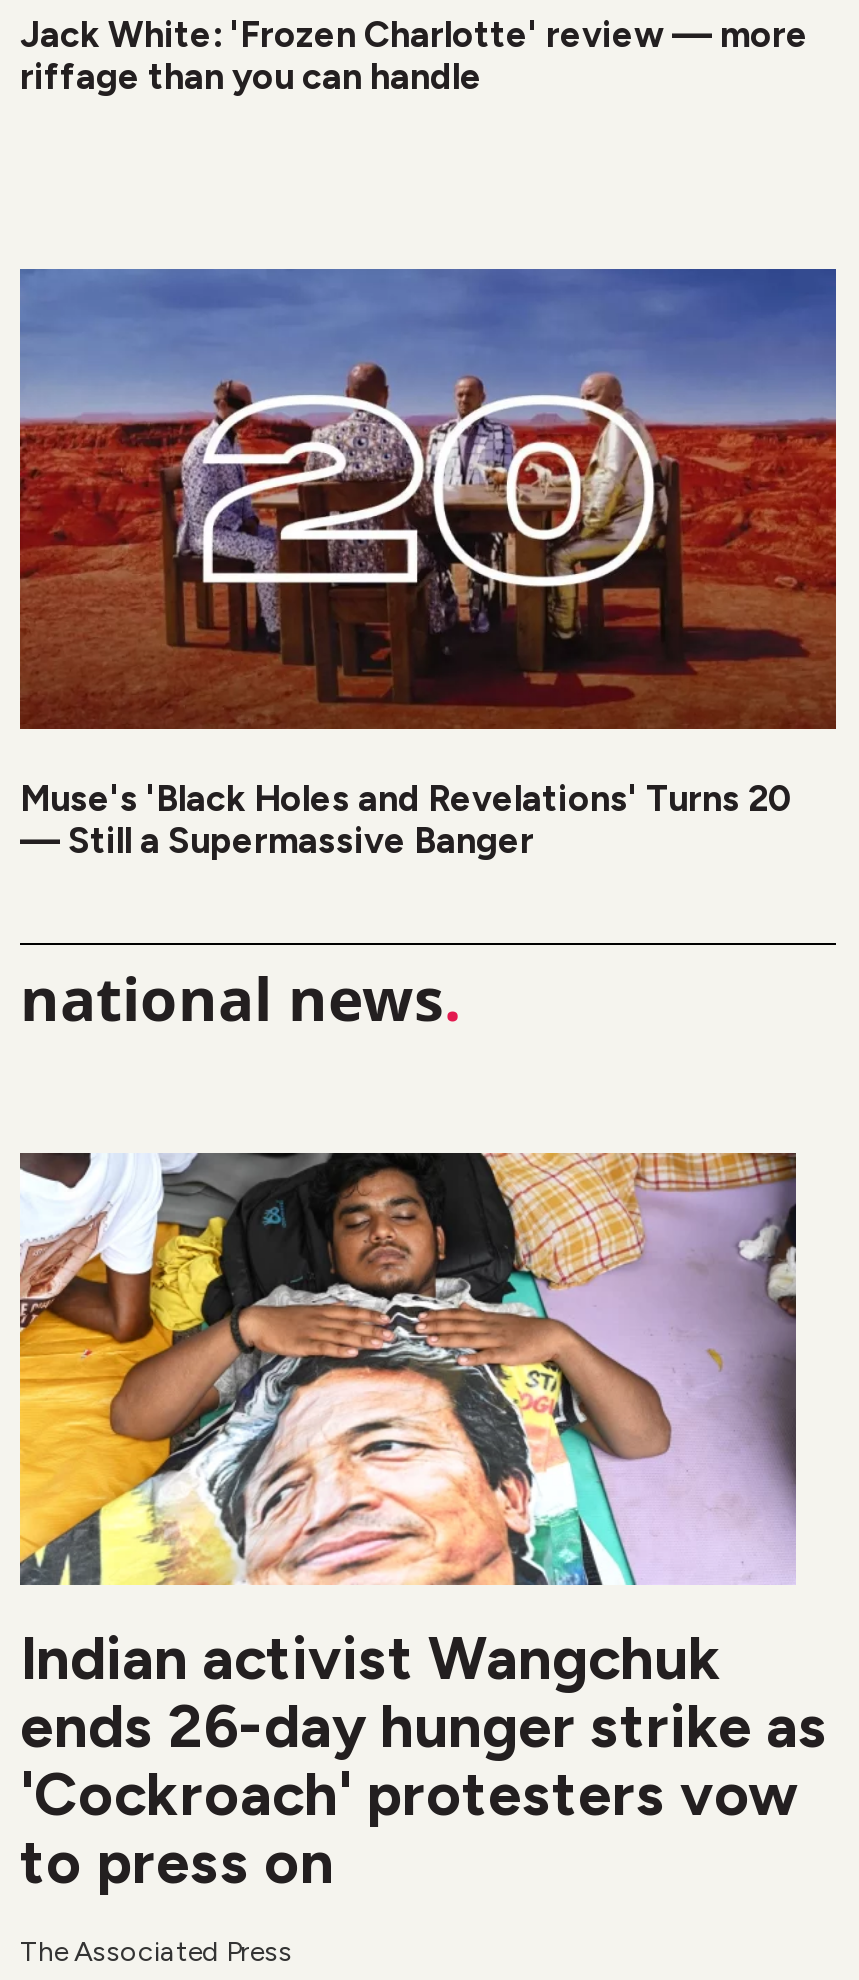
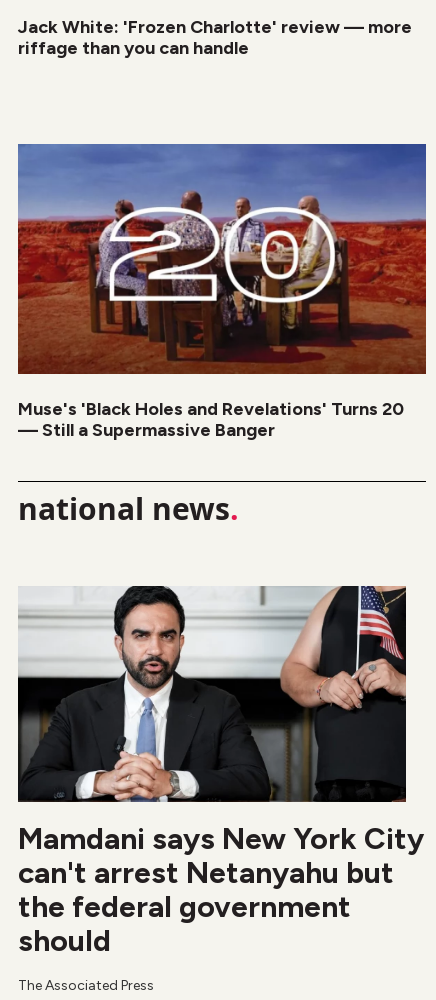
[18,1151,828,1899] [image] | Indian activist Wangchuk | ends 26-day hunger strike as | 'Cockroach' protesters vow | to press on -> [17,585,424,959] [image] | Mamdani says New York City | can't arrest Netanyahu but | the federal government | should

